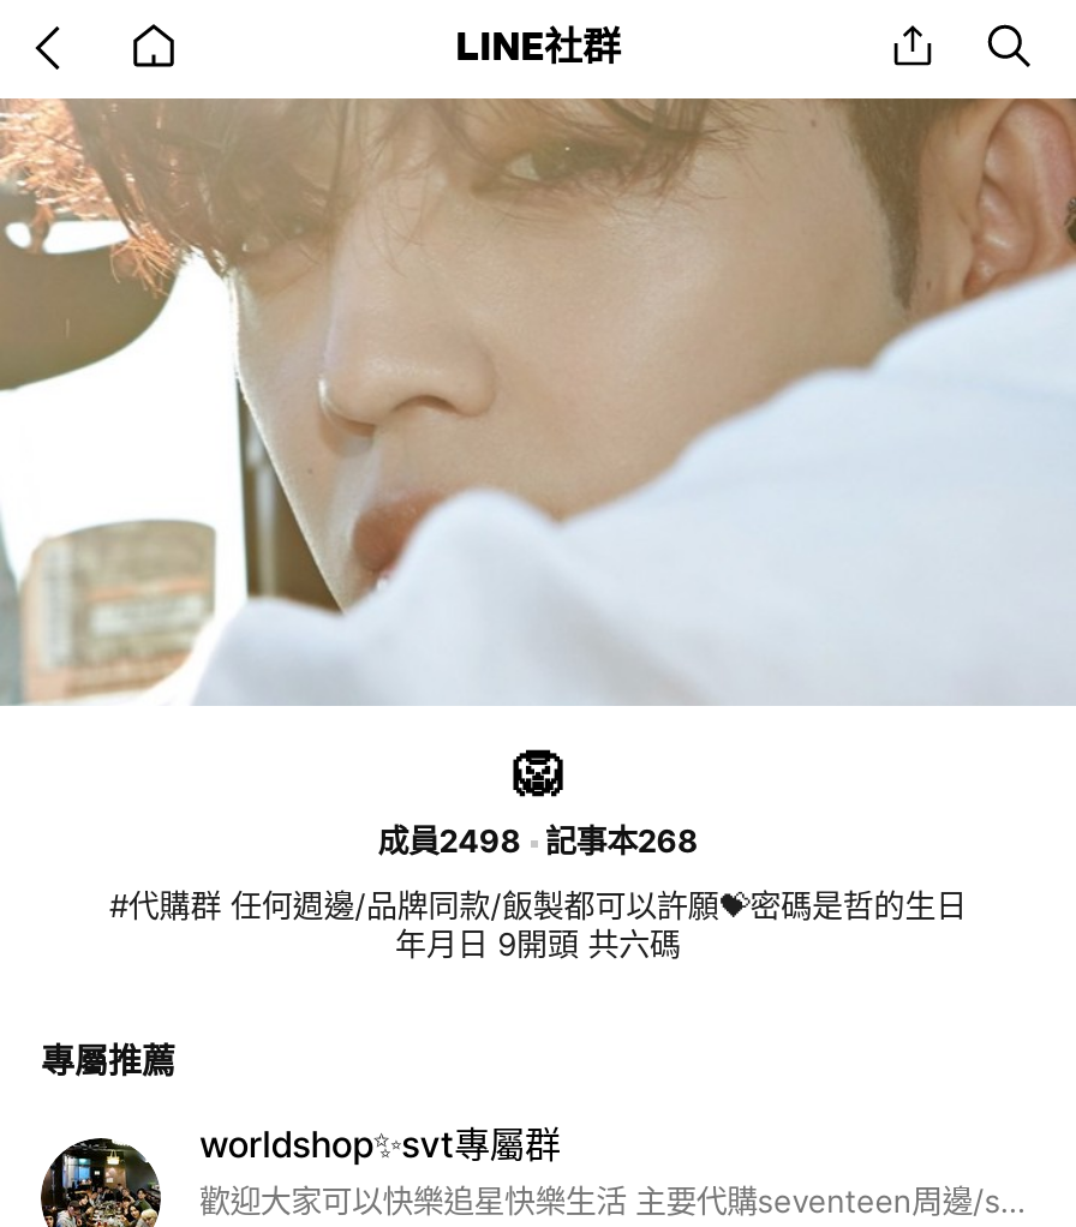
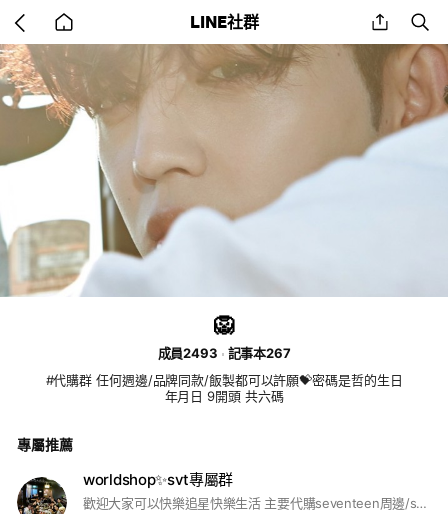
[378,821,521,860] 成員2498 -> [158,345,217,361] 成員2493
[545,821,698,860] 記事本268 -> [227,345,290,361] 記事本267

